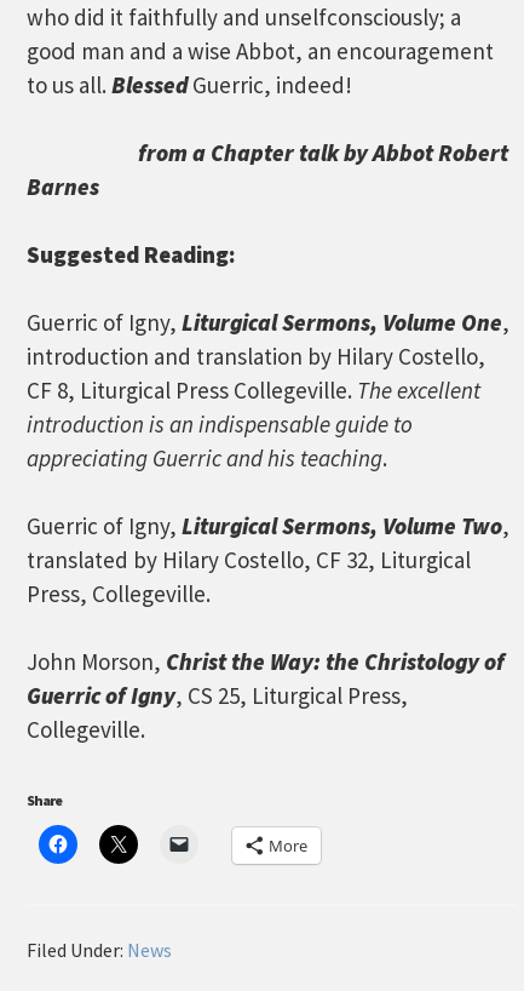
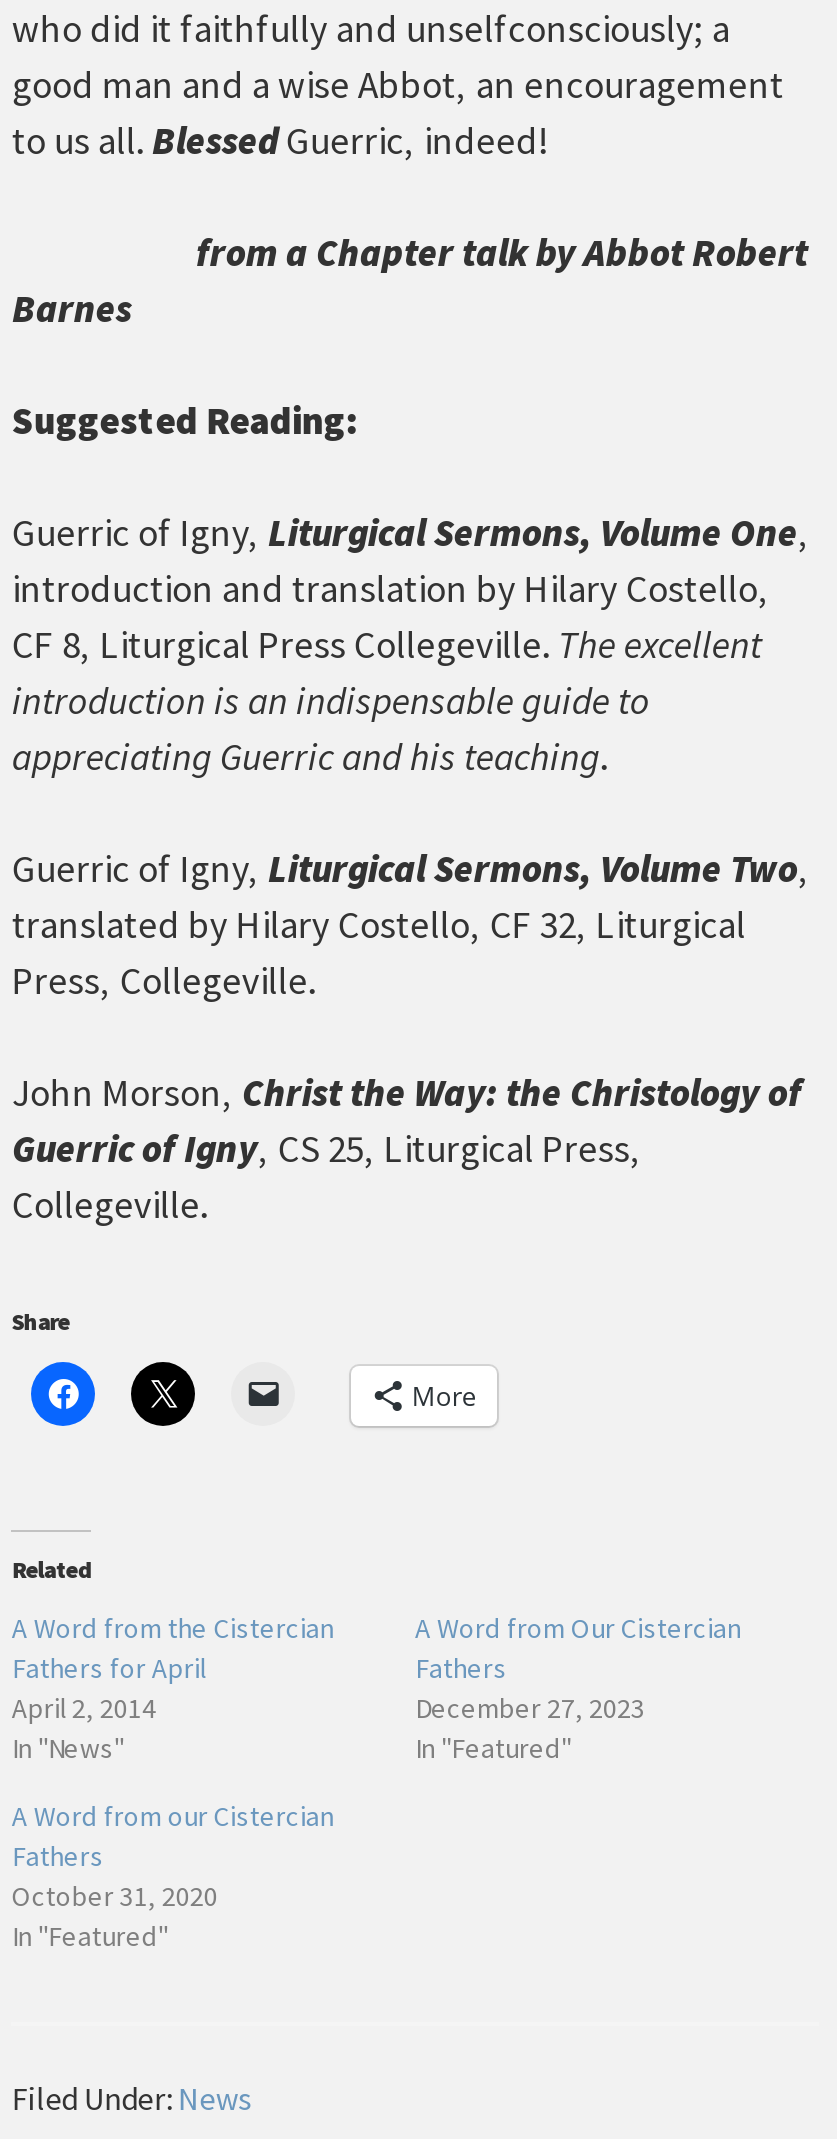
none -> [12,1554,334,1766] Related | A Word from the Cistercian | Fathers for April | April 2, 2014 | In "News"
none -> [12,1610,741,1954] A Word from Our Cistercian | Fathers | December 27, 2023 | In "Featured" | A Word from our Cistercian | Fathers | October 31, 2020 | In "Featured"

